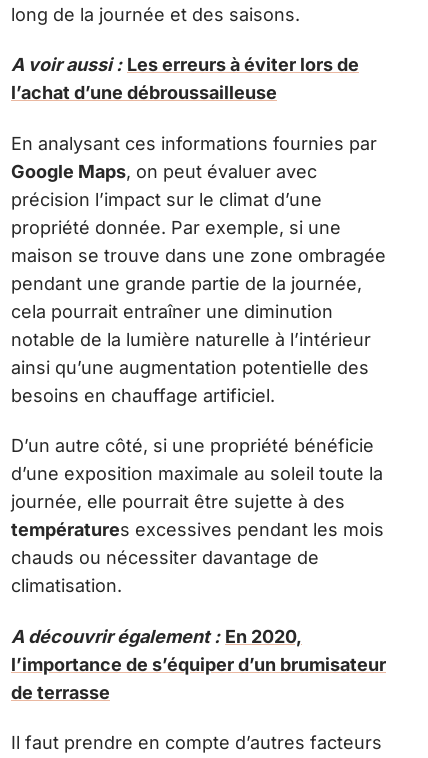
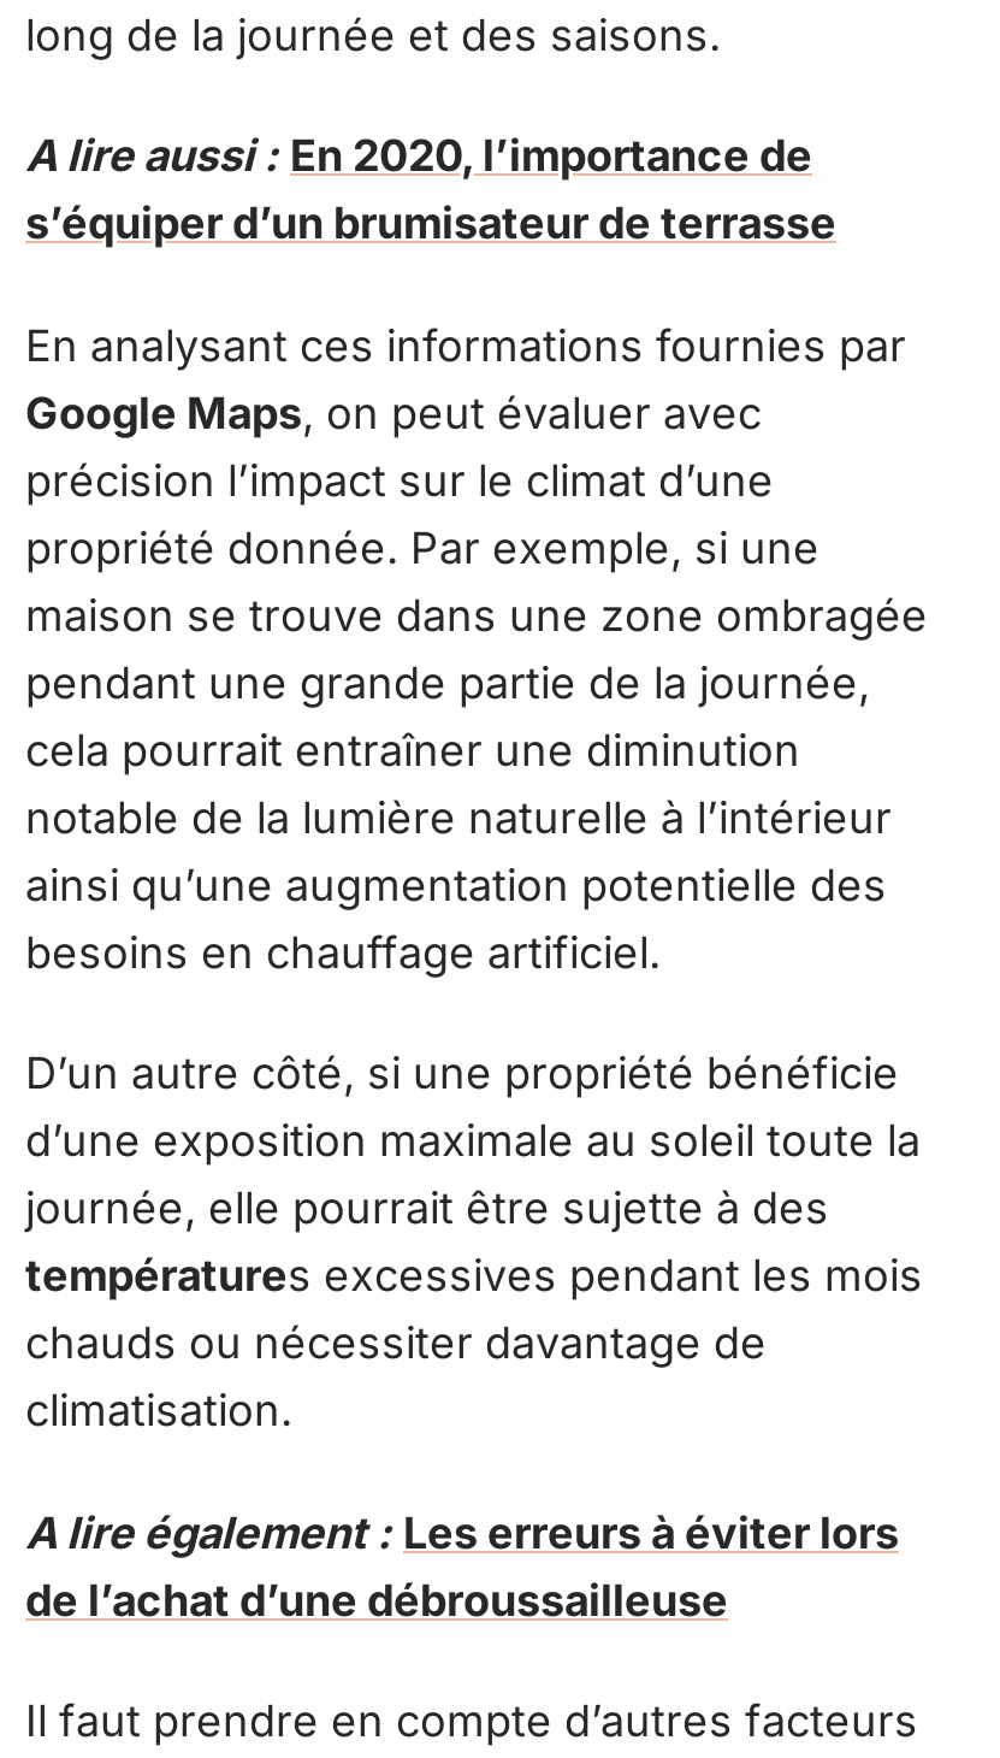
[11,54,359,103] A voir aussi : Les erreurs à éviter lors de | l’achat d’une débroussailleuse -> [25,131,836,249] A lire aussi : En 2020, l’importance de | s’équiper d’un brumisateur de terrasse
[11,626,386,703] A découvrir également : En 2020, | l’importance de s’équiper d’un brumisateur | de terrasse -> [25,1508,899,1626] A lire également : Les erreurs à éviter lors | de l’achat d’une débroussailleuse

